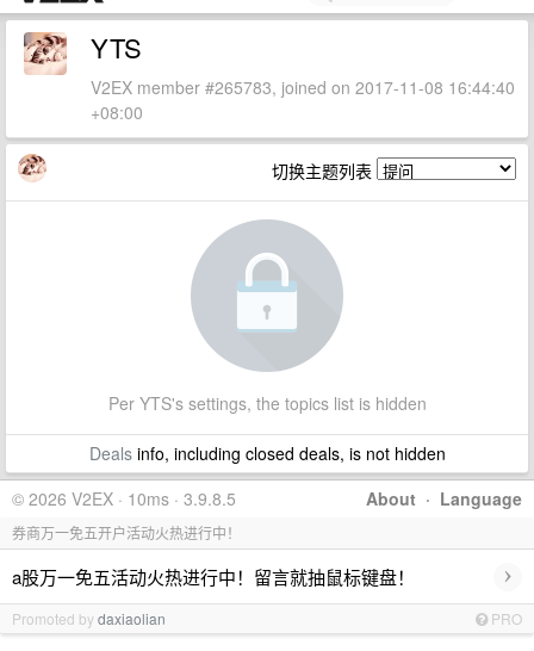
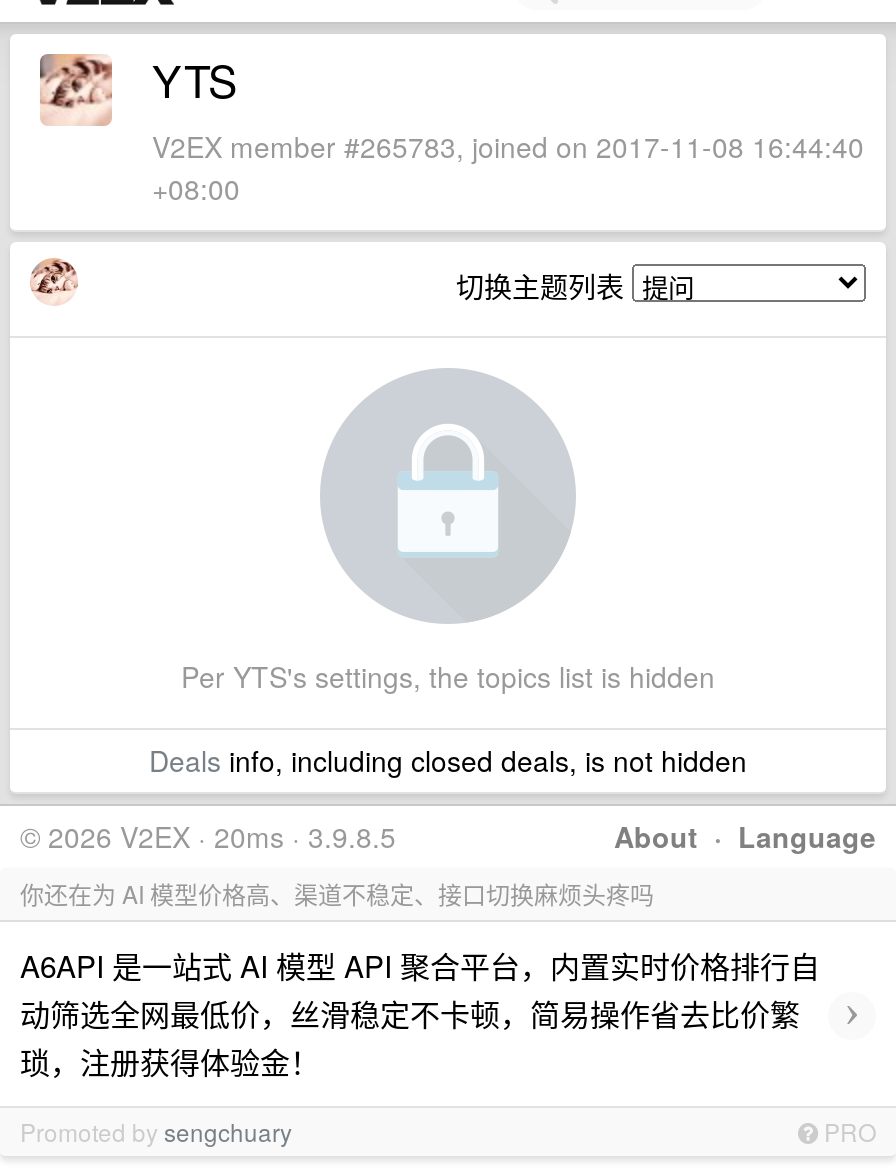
[12,486,236,510] © 2026 V2EX · 10ms · 3.9.8.5 -> [20,816,396,856] © 2026 V2EX · 20ms · 3.9.8.5
[12,522,241,542] 券商万一免五开户活动火热进行中！ -> [20,876,654,910] 你还在为 AI 模型价格高、渠道不稳定、接口切换麻烦头疼吗
[12,563,415,588] a股万一免五活动火热进行中！留言就抽鼠标键盘！ -> [20,944,820,1082] A6API 是一站式 AI 模型 API 聚合平台，内置实时价格排行自 | 动筛选全网最低价，丝滑稳定不卡顿，简易操作省去比价繁 | 琐，注册获得体验金！
[12,608,166,628] Promoted by daxiaolian -> [20,1114,292,1148] Promoted by sengchuary

